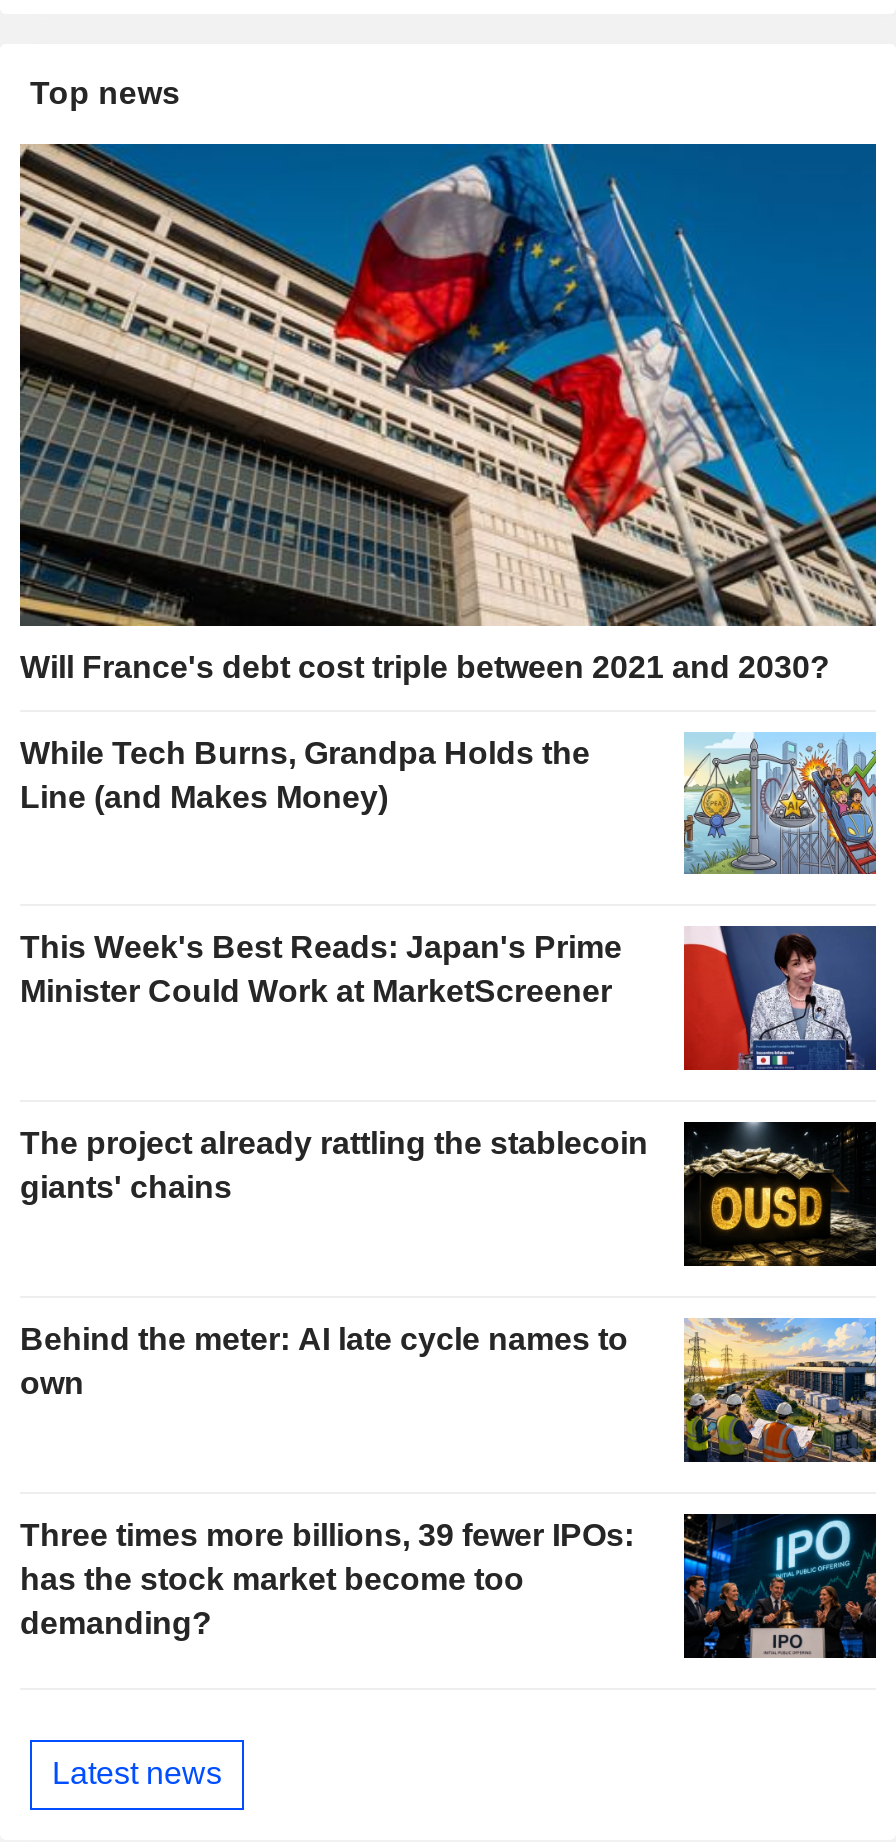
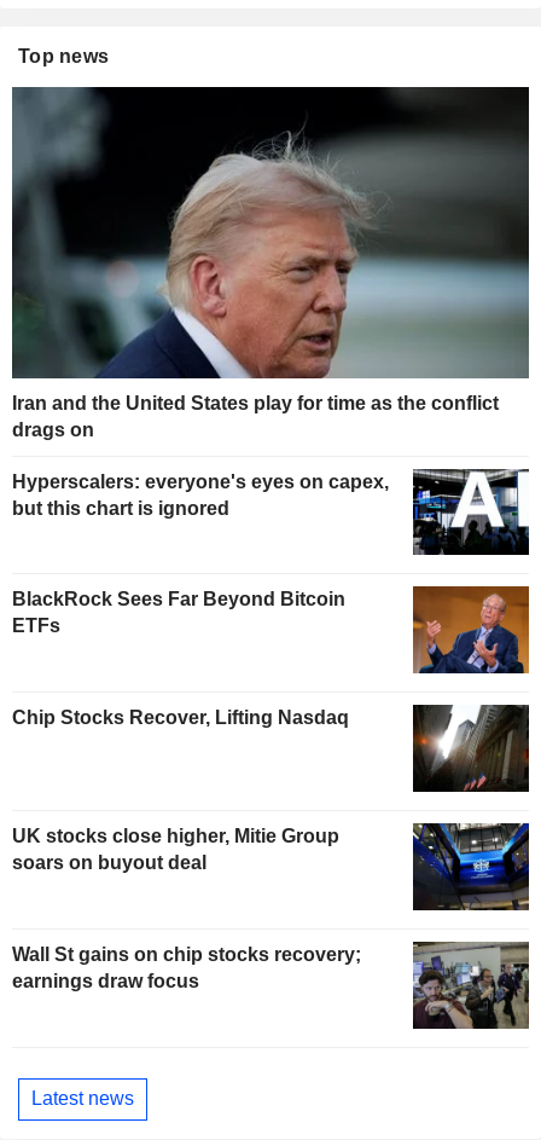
[20,142,878,683] [image] | Will France's debt cost triple between 2021 and 2030? -> [12,86,530,440] [image] | Iran and the United States play for time as the conflict | drags on
[20,735,590,813] While Tech Burns, Grandpa Holds the | Line (and Makes Money) -> [12,471,389,518] Hyperscalers: everyone's eyes on capex, | but this chart is ignored
[684,732,878,876] [image] -> [412,468,530,556] [image]
[20,931,622,1009] This Week's Best Reads: Japan's Prime | Minister Could Work at MarketScreener -> [12,589,345,636] BlackRock Sees Far Beyond Bitcoin | ETFs
[684,924,878,1072] [image] -> [412,585,530,675] [image]
[20,1127,648,1205] The project already rattling the stablecoin | giants' chains -> [12,708,349,728] Chip Stocks Recover, Lifting Nasdaq
[682,1120,872,1268] [image] -> [413,704,529,793] [image]
[20,1322,628,1400] Behind the meter: AI late cycle names to | own -> [12,826,339,873] UK stocks close higher, Mitie Group | soars on buyout deal
[682,1316,878,1464] [image] -> [412,822,529,912] [image]
[20,1518,634,1640] Three times more billions, 39 fewer IPOs: | has the stock market become too | demanding? -> [12,944,361,991] Wall St gains on chip stocks recovery; | earnings draw focus
[682,1512,878,1660] [image] -> [412,941,530,1030] [image]

